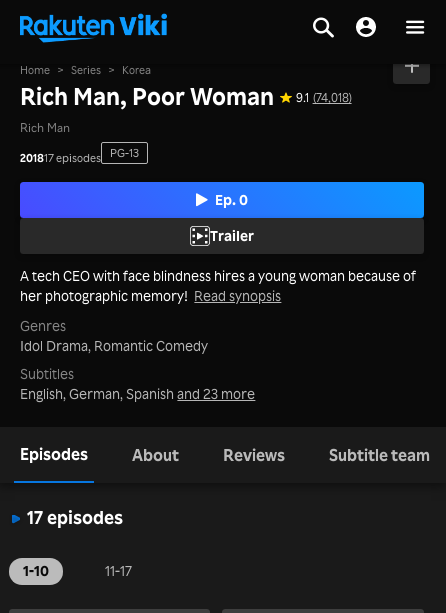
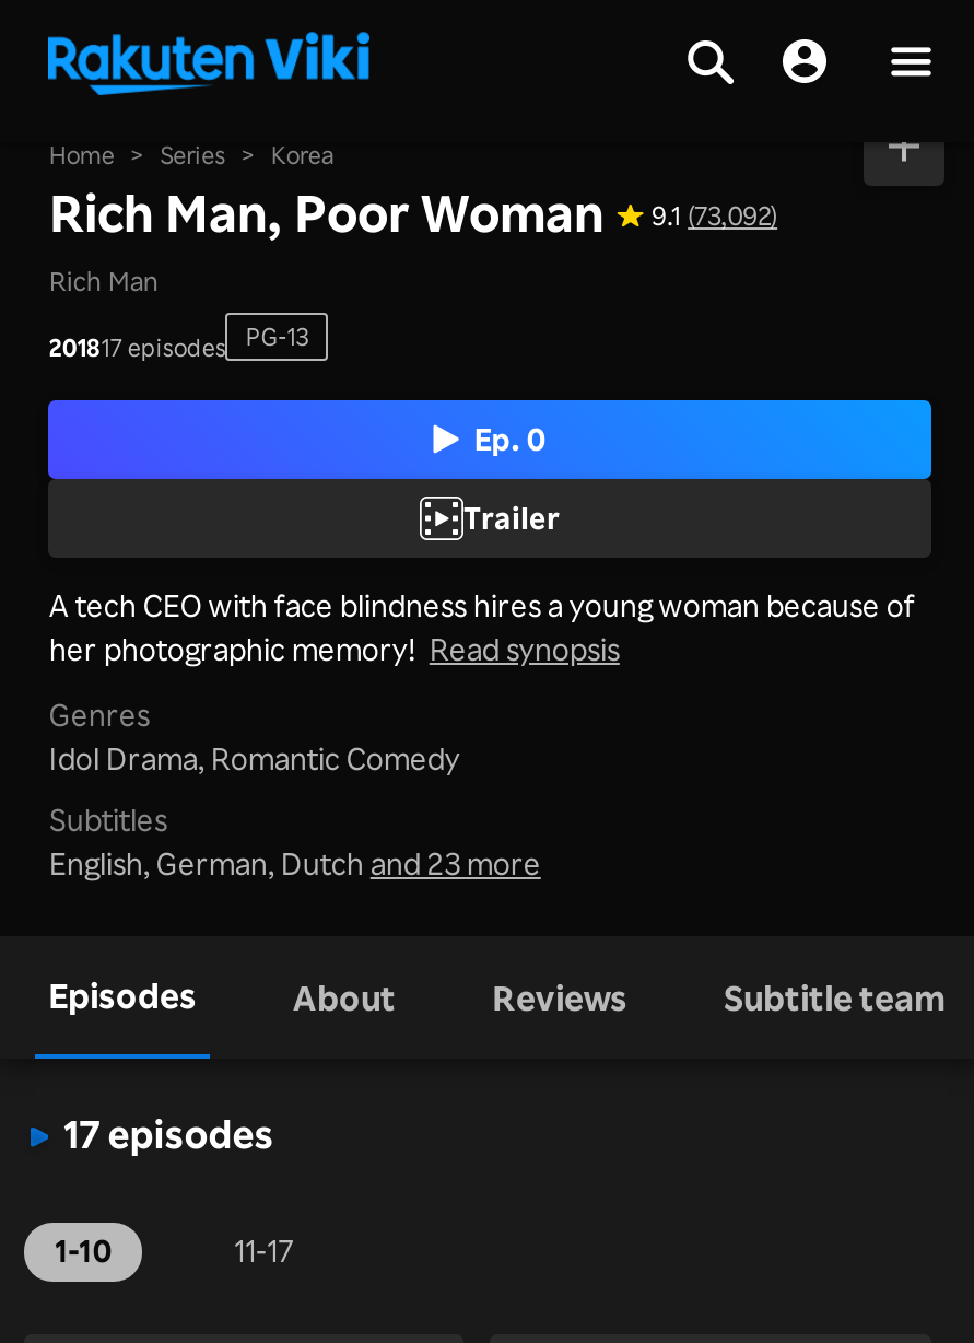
[20,81,352,111] Rich Man, Poor Woman 9.1 (74,018) -> [49,180,777,246] Rich Man, Poor Woman 9.1 (73,092)
[20,385,255,402] English, German, Spanish and 23 more -> [49,844,541,881] English, German, Dutch and 23 more

